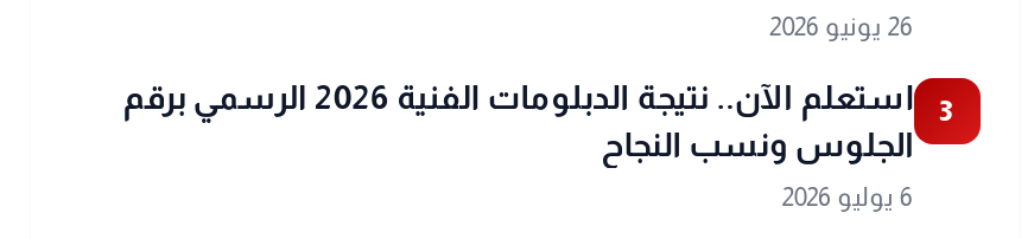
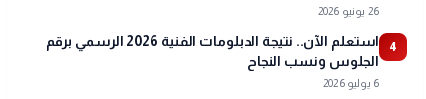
[939,95,956,128] 3 -> [389,40,397,54] 4

